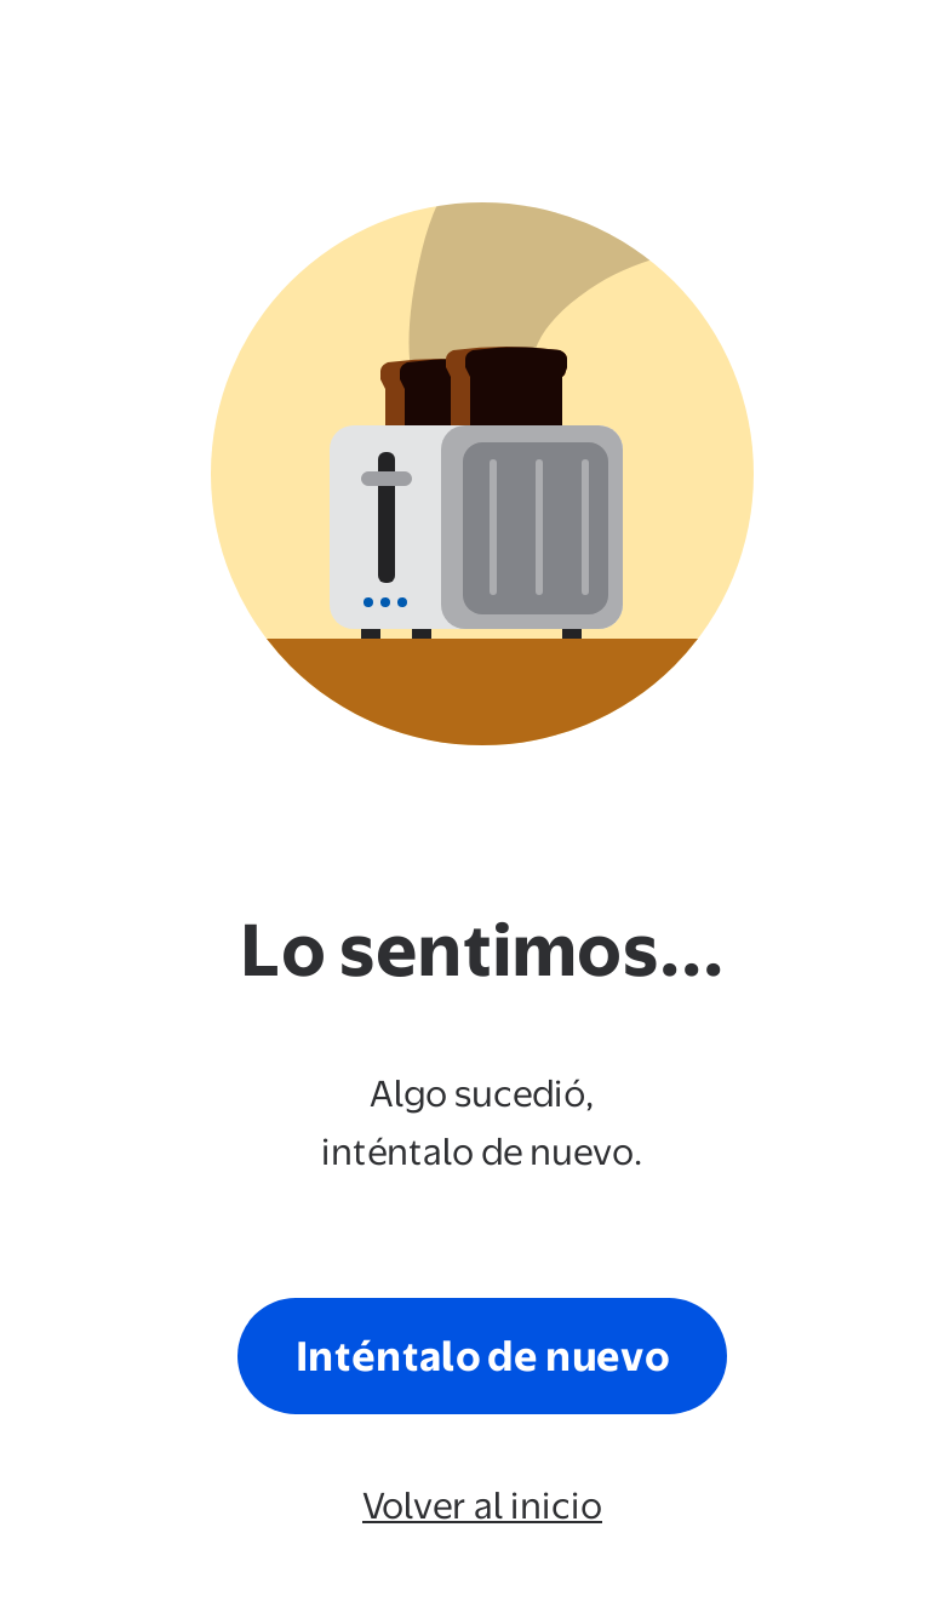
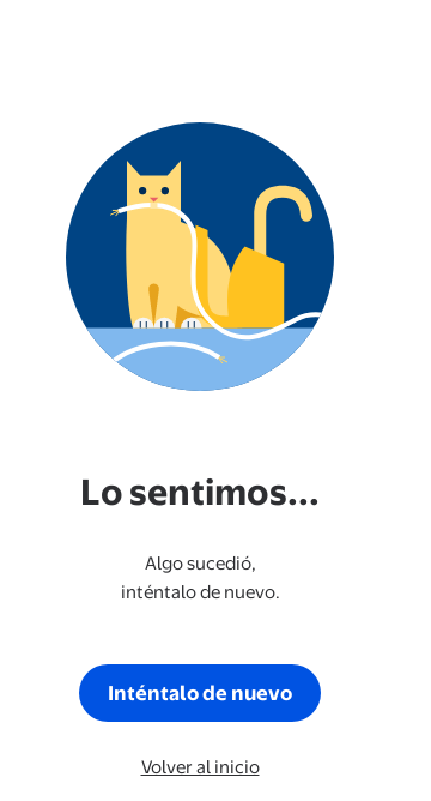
[211,202,754,748] [image] -> [65,121,335,392] [image]

